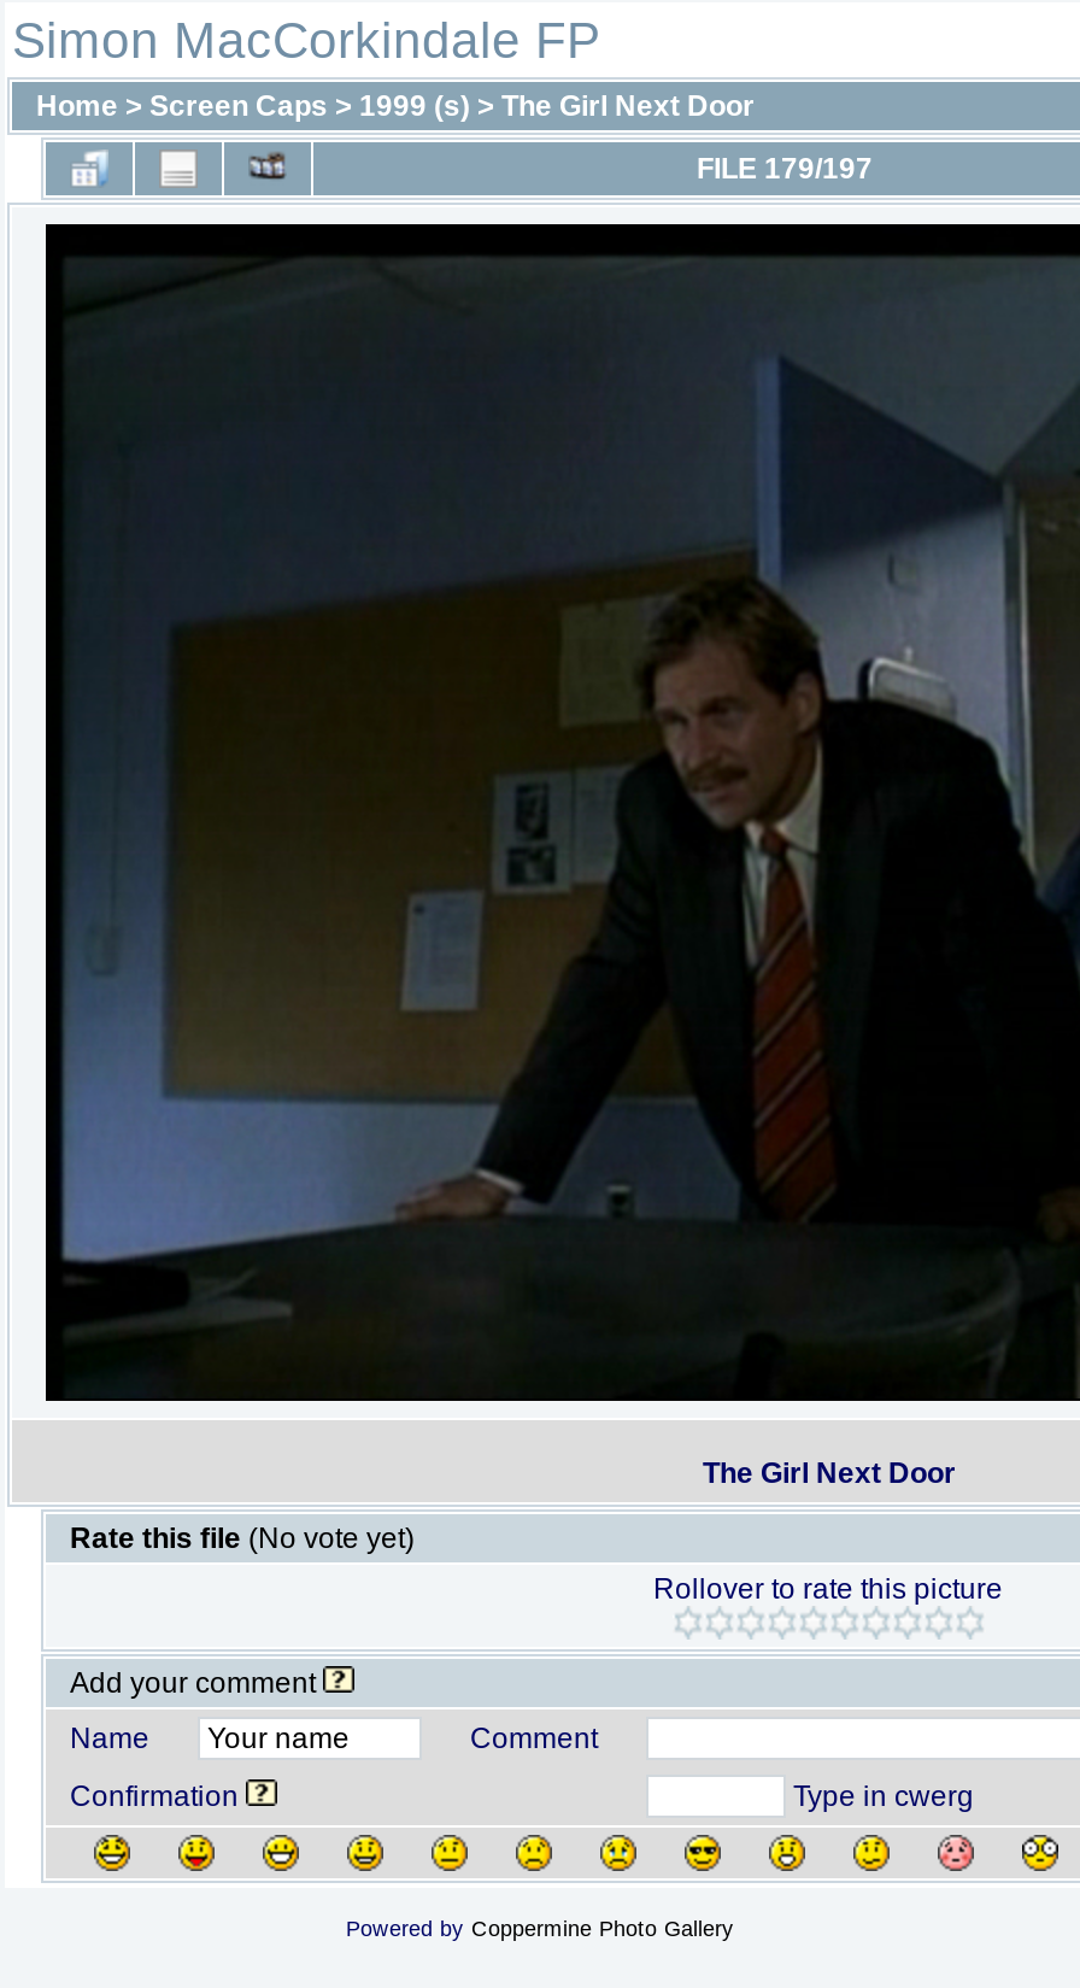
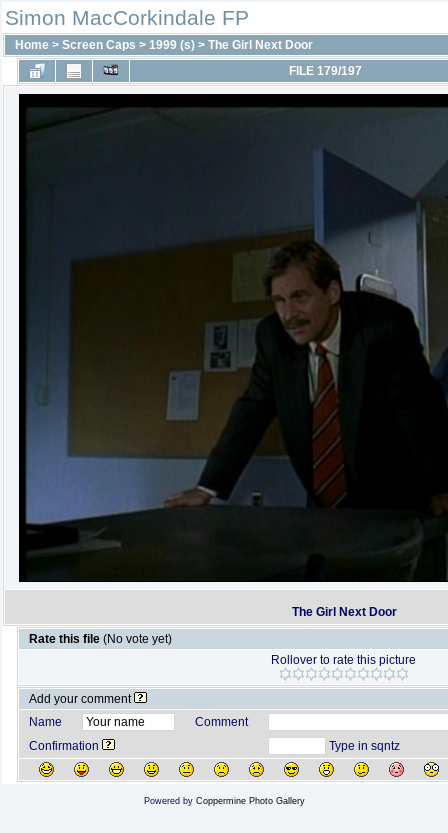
[786,1779,974,1813] Type in cwerg -> [326,739,400,753] Type in sqntz

